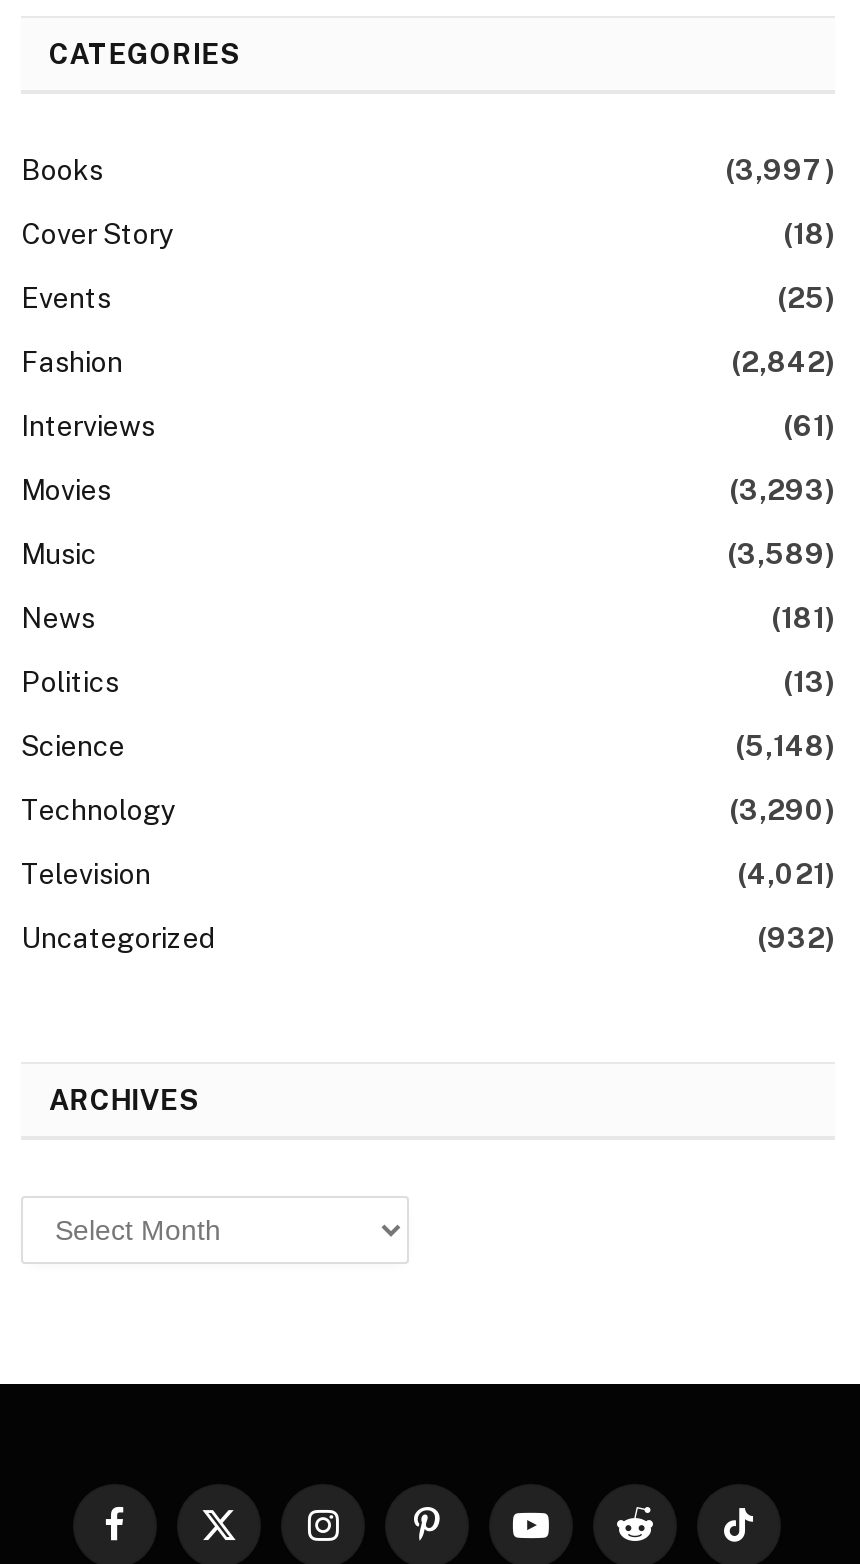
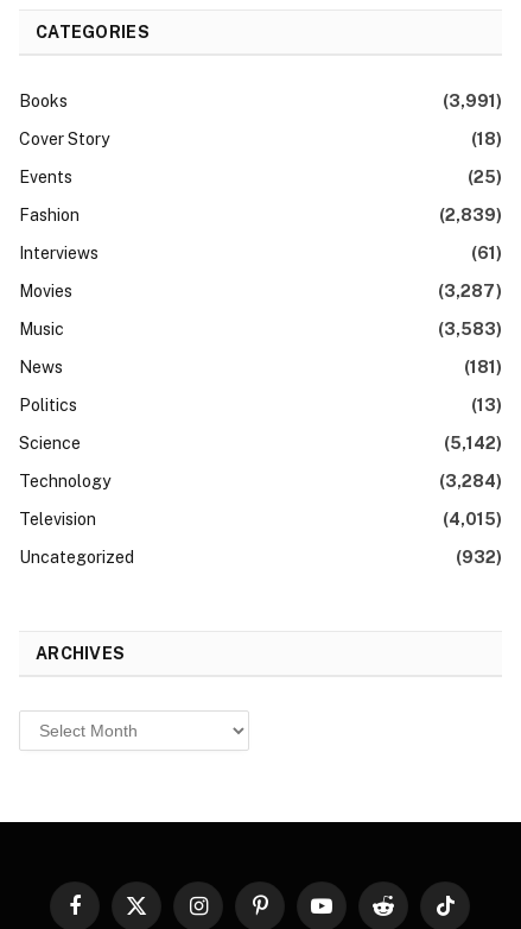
[725,155,835,187] (3,997) -> [443,92,502,111] (3,991)
[731,347,835,379] (2,842) -> [439,206,502,225] (2,839)
[729,475,835,507] (3,293) -> [438,282,502,301] (3,287)
[727,539,835,571] (3,589) -> [438,320,502,339] (3,583)
[735,731,835,763] (5,148) -> [444,434,502,453] (5,142)
[729,795,835,827] (3,290) -> [439,472,502,491] (3,284)
[737,859,835,891] (4,021) -> [443,510,502,529] (4,015)

